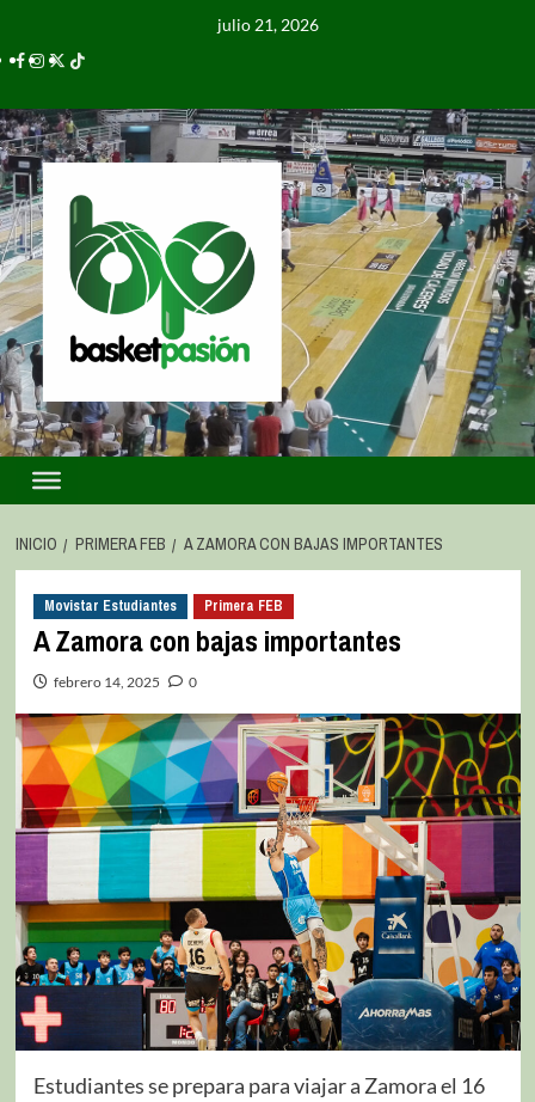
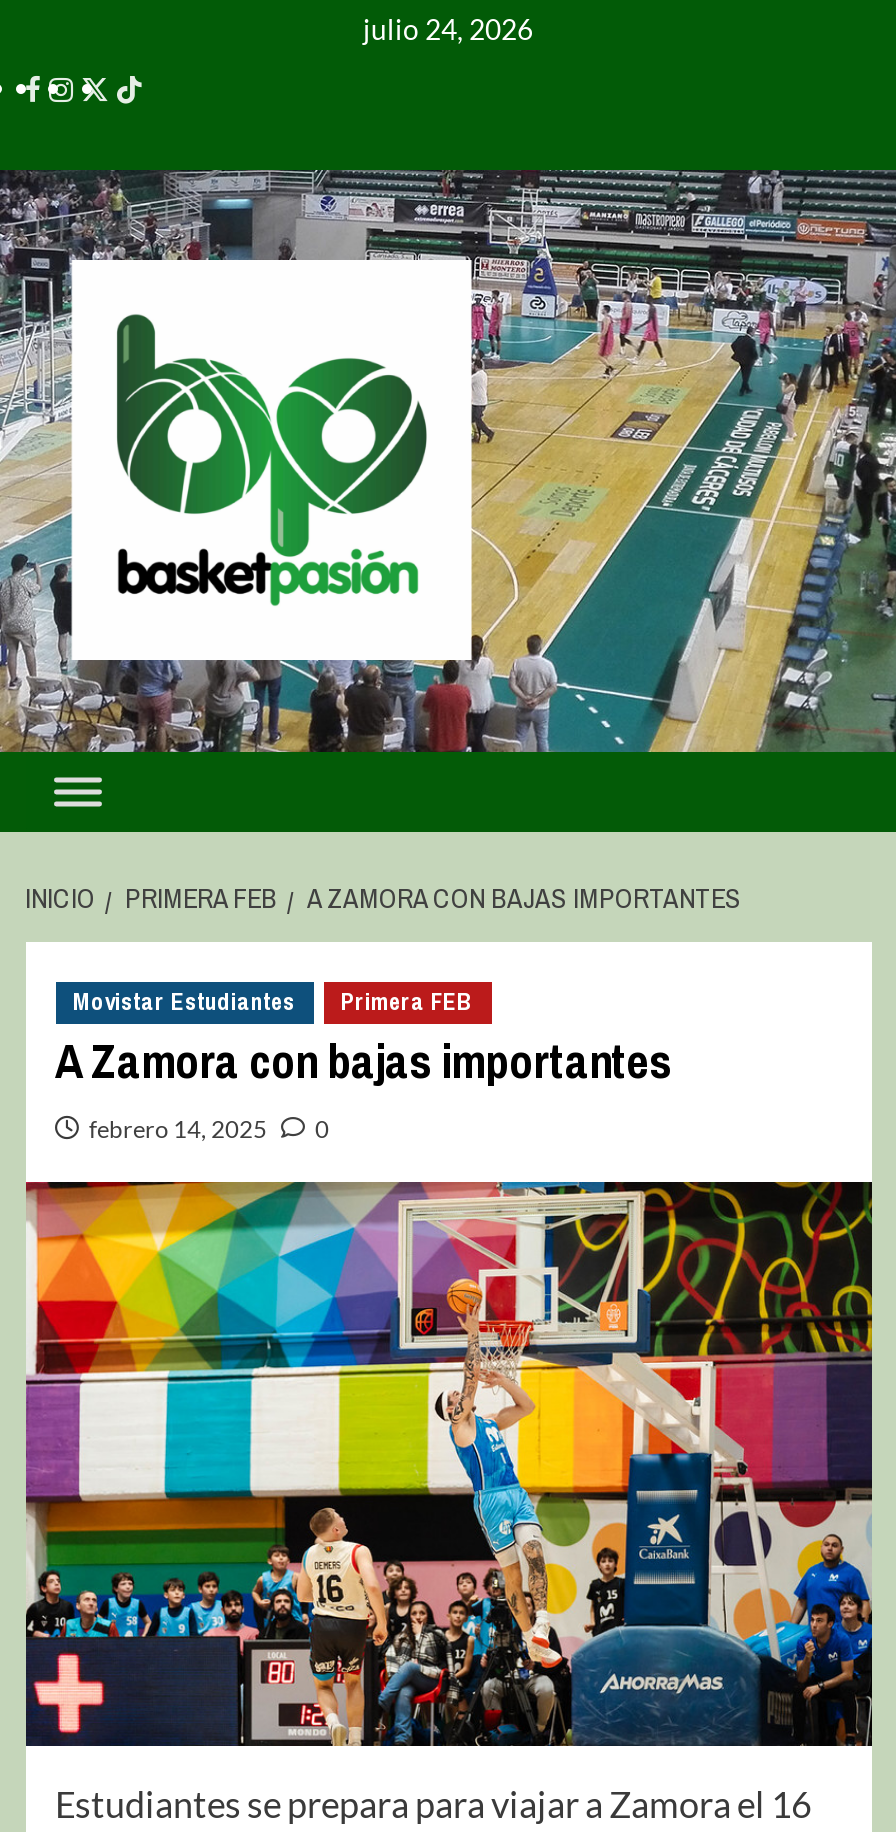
[217,14,318,35] julio 21, 2026 -> [363,12,533,46] julio 24, 2026

